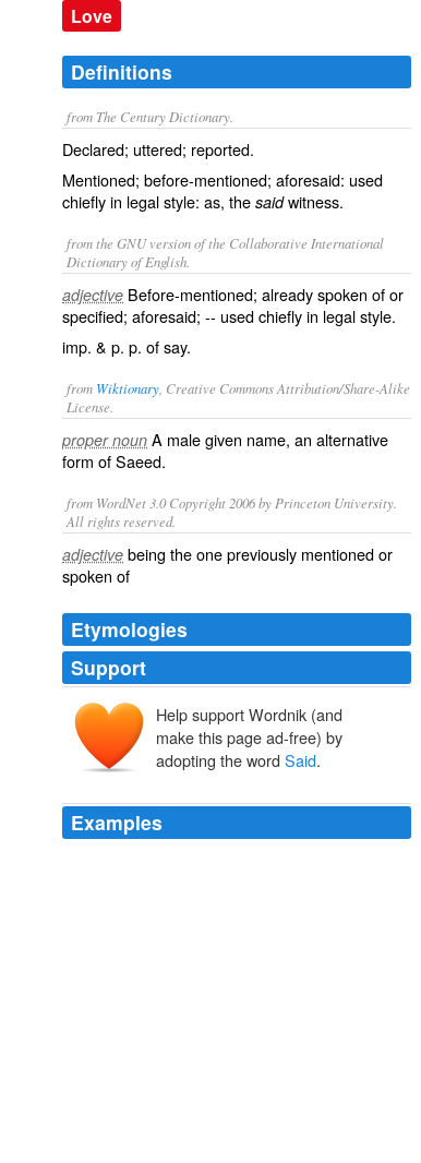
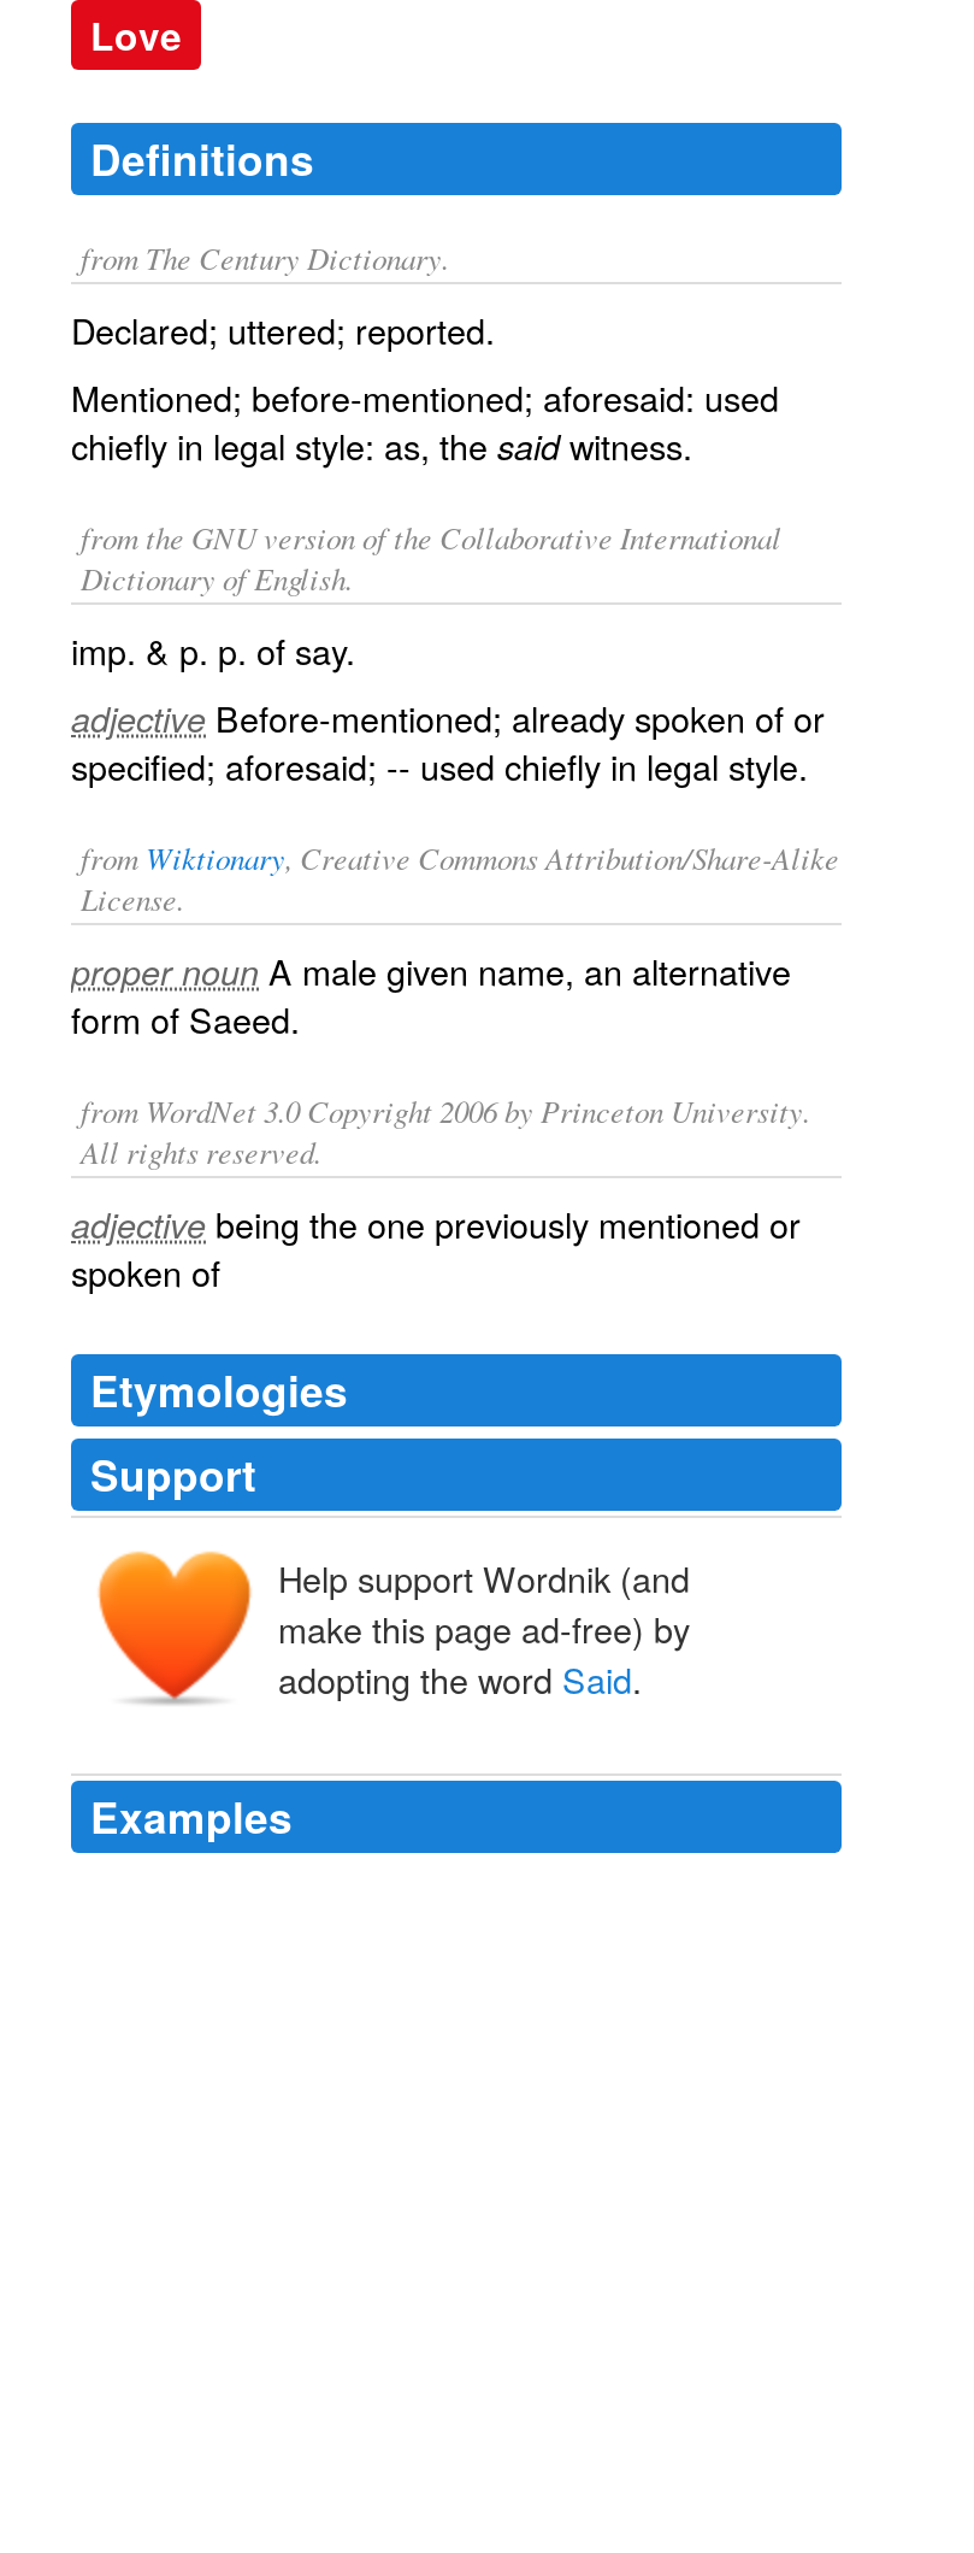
moved [62,283,404,327] -> [71,692,825,790]: adjective Before-mentioned; already spoken of or | specified; aforesaid; -- used chiefly in legal style.
moved [62,335,191,358] -> [71,624,355,675]: imp. & p. p. of say.

